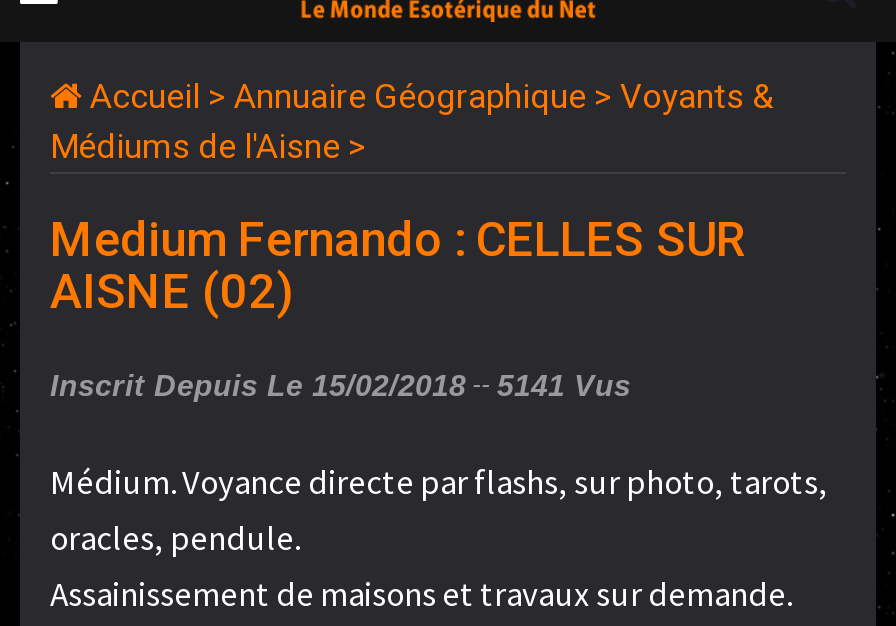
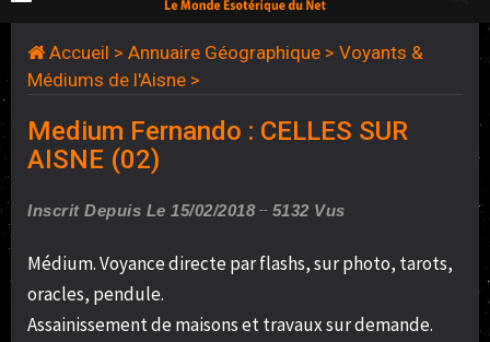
[50,368,631,402] Inscrit Depuis Le 15/02/2018 5141 Vus -> [27,201,345,220] Inscrit Depuis Le 15/02/2018 5132 Vus

